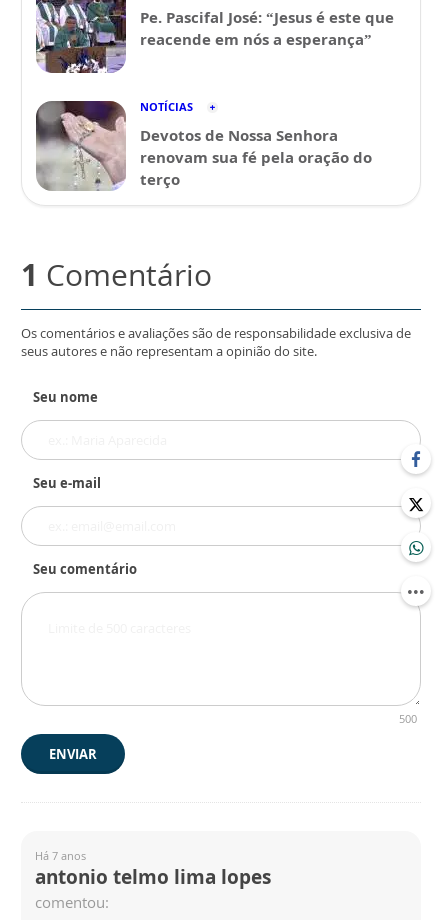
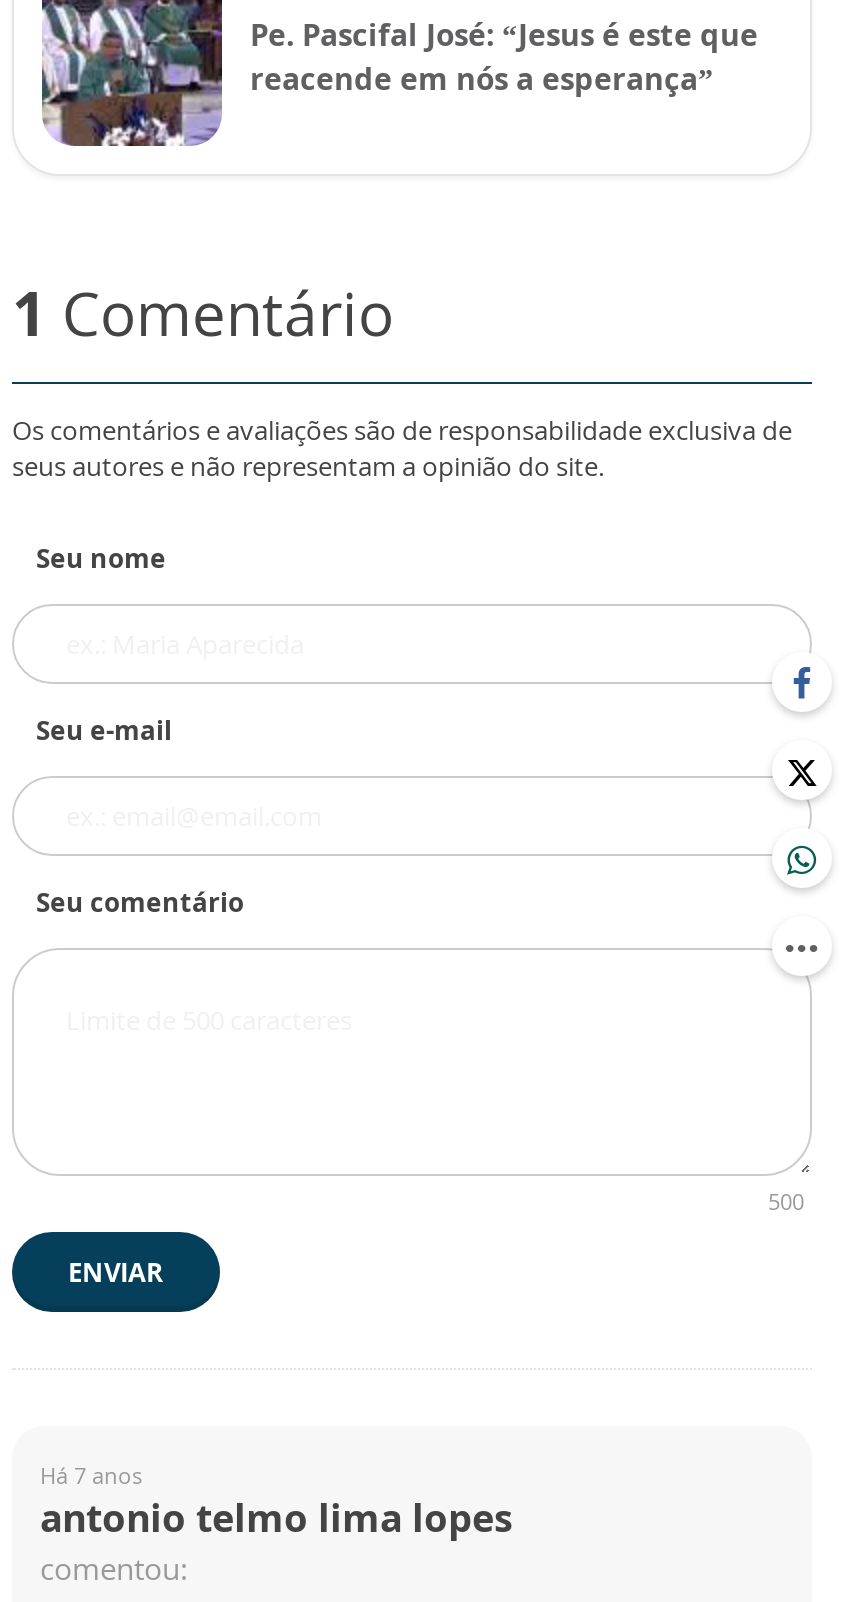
[35,99,372,190] [image] | NOTÍCIAS | Devotos de Nossa Senhora | renovam sua fé pela oração do | terço -> none

